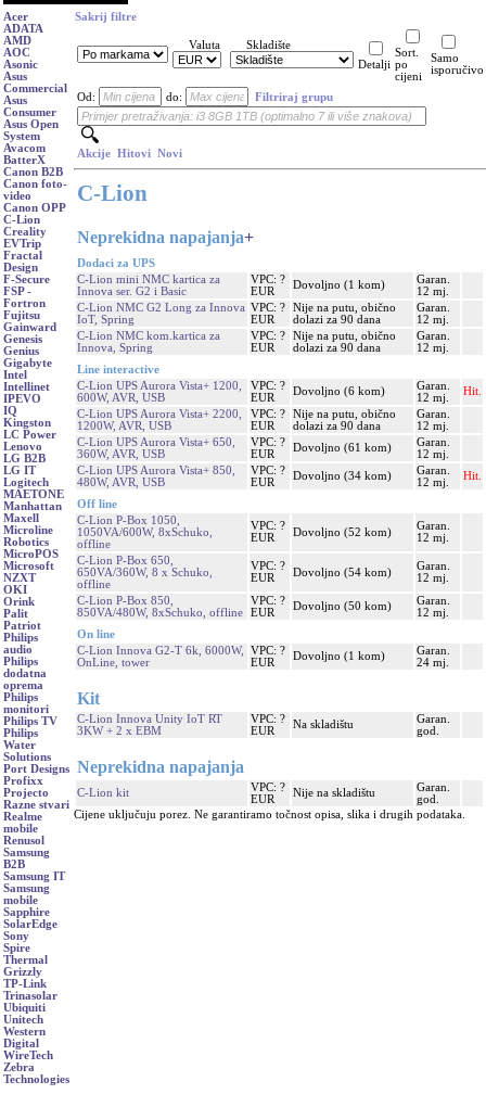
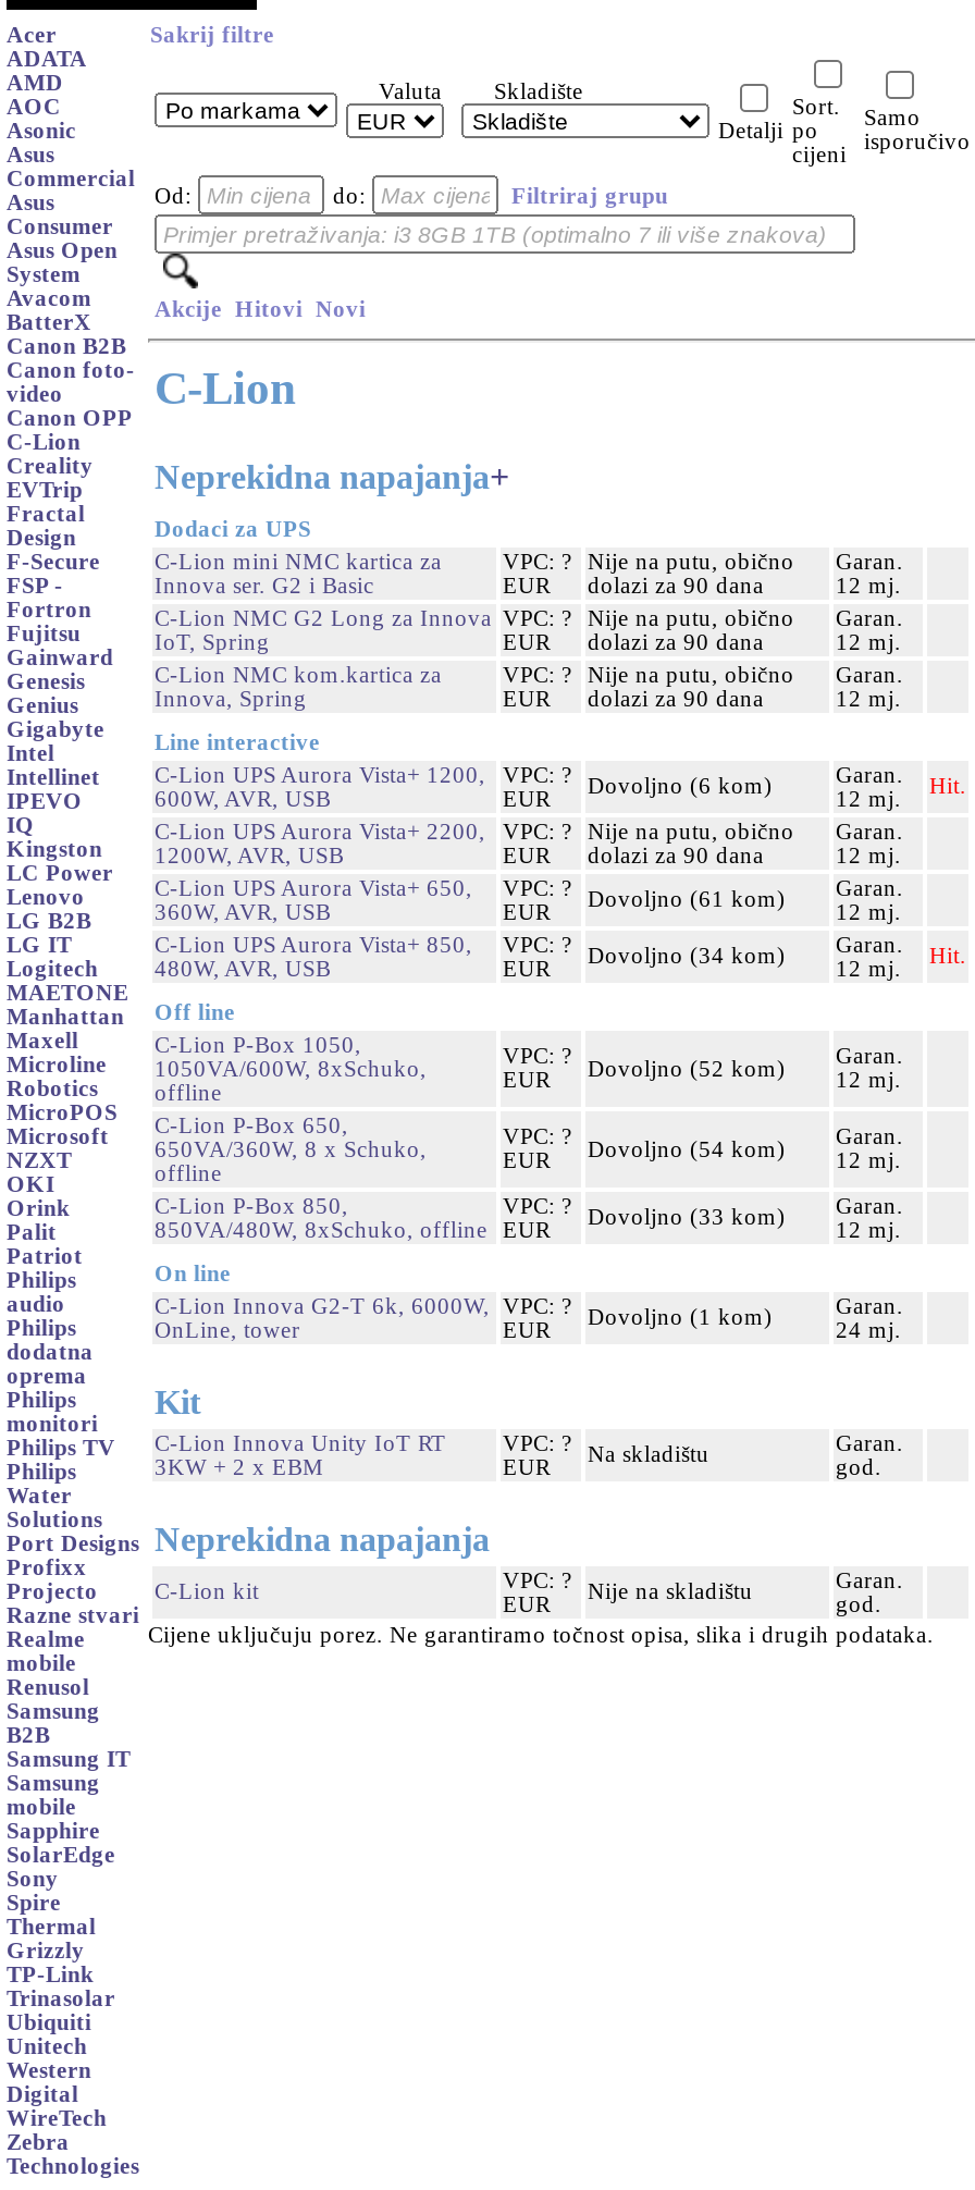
[293,279,385,291] Dovoljno (1 kom) -> [588,549,794,597] Nije na putu, obično | dolazi za 90 dana
[251,594,392,612] VPC: ? Dovoljno (50 kom) -> [503,1193,786,1228] VPC: ? Dovoljno (33 kom)

